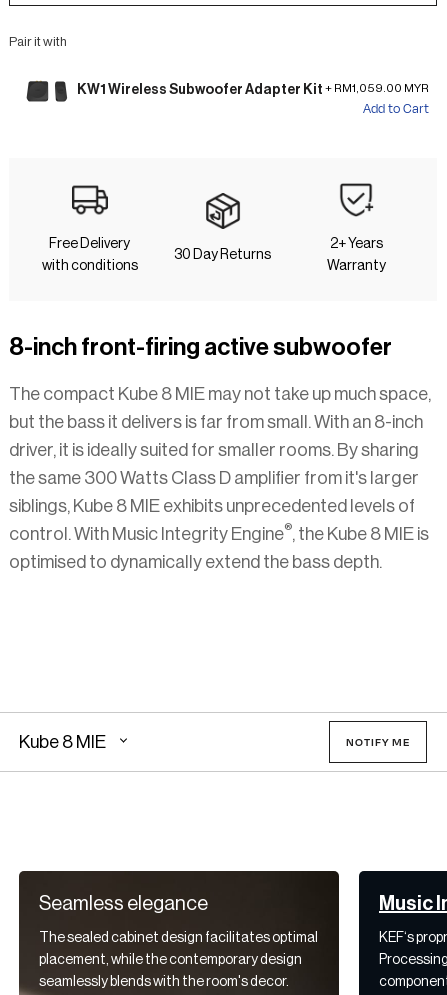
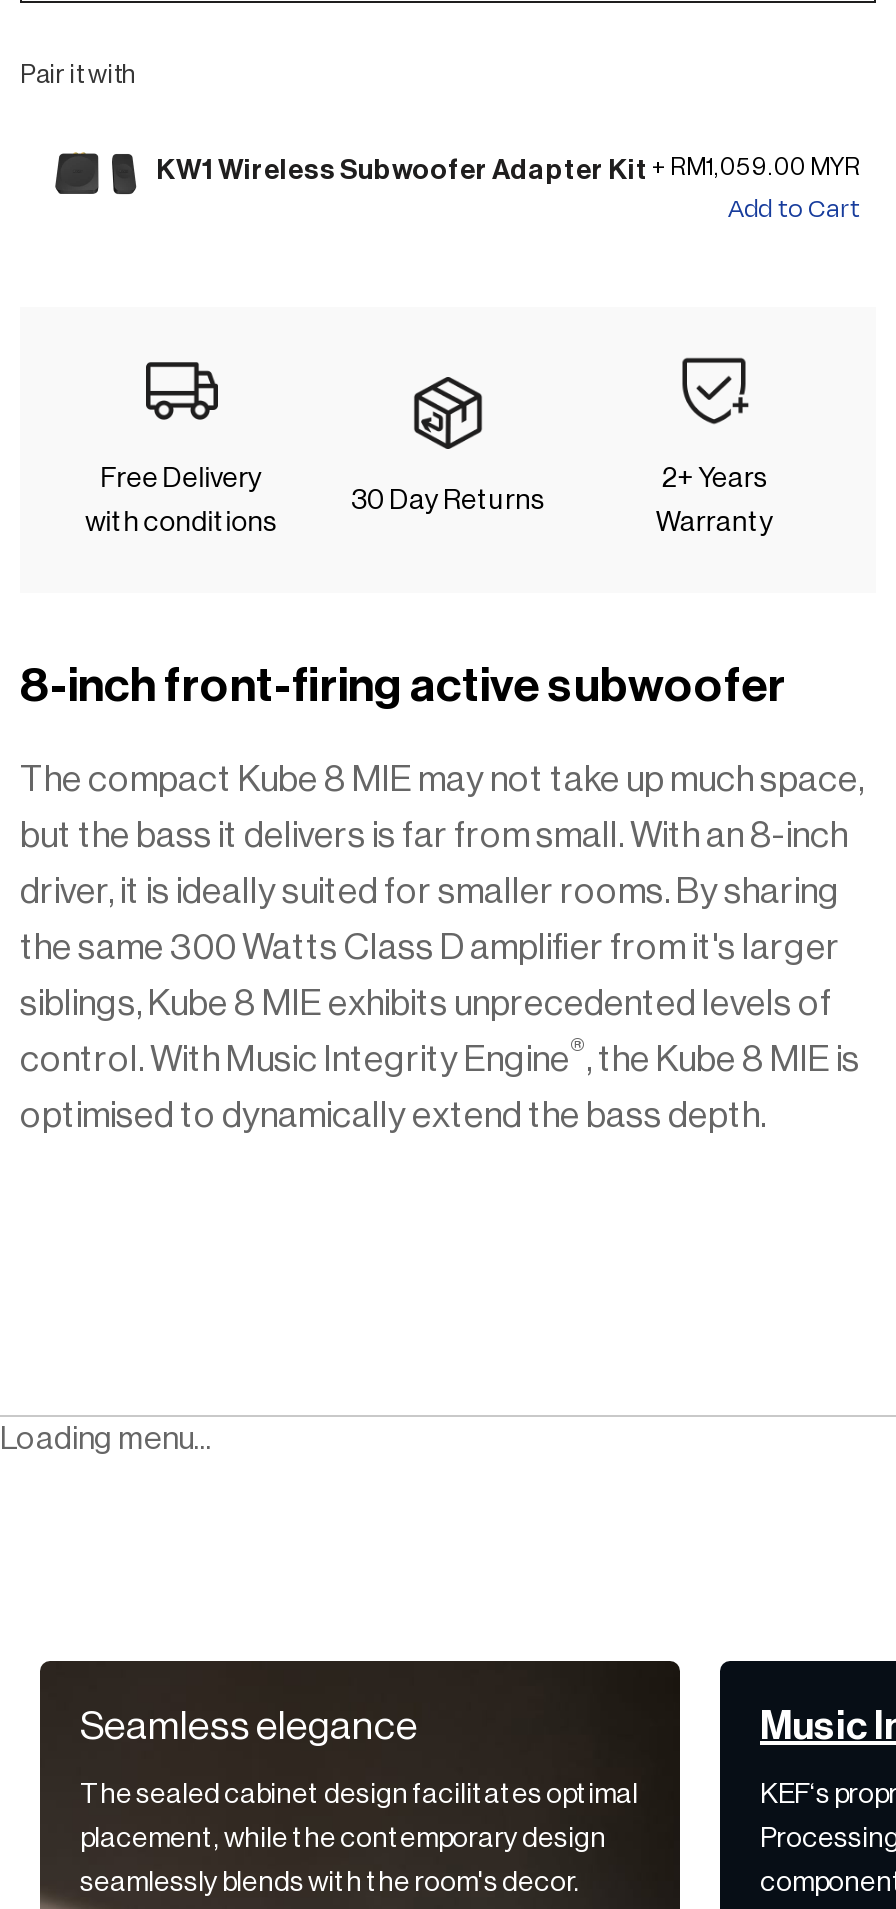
[19,733,410,751] Kube 8 MIE | NOTIFY ME -> [0,1423,212,1455] Loading menu...

